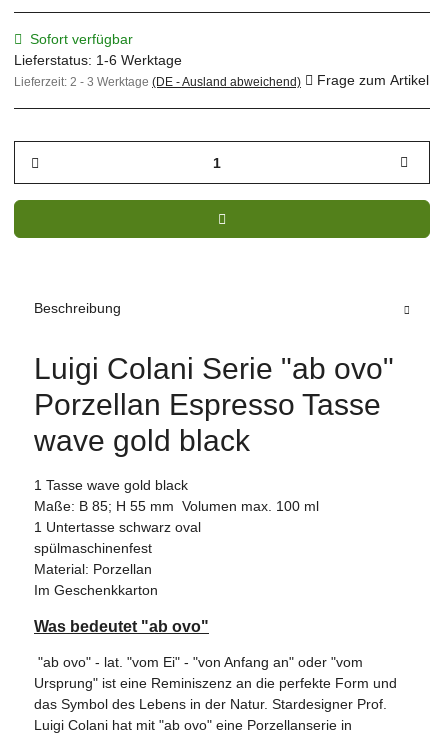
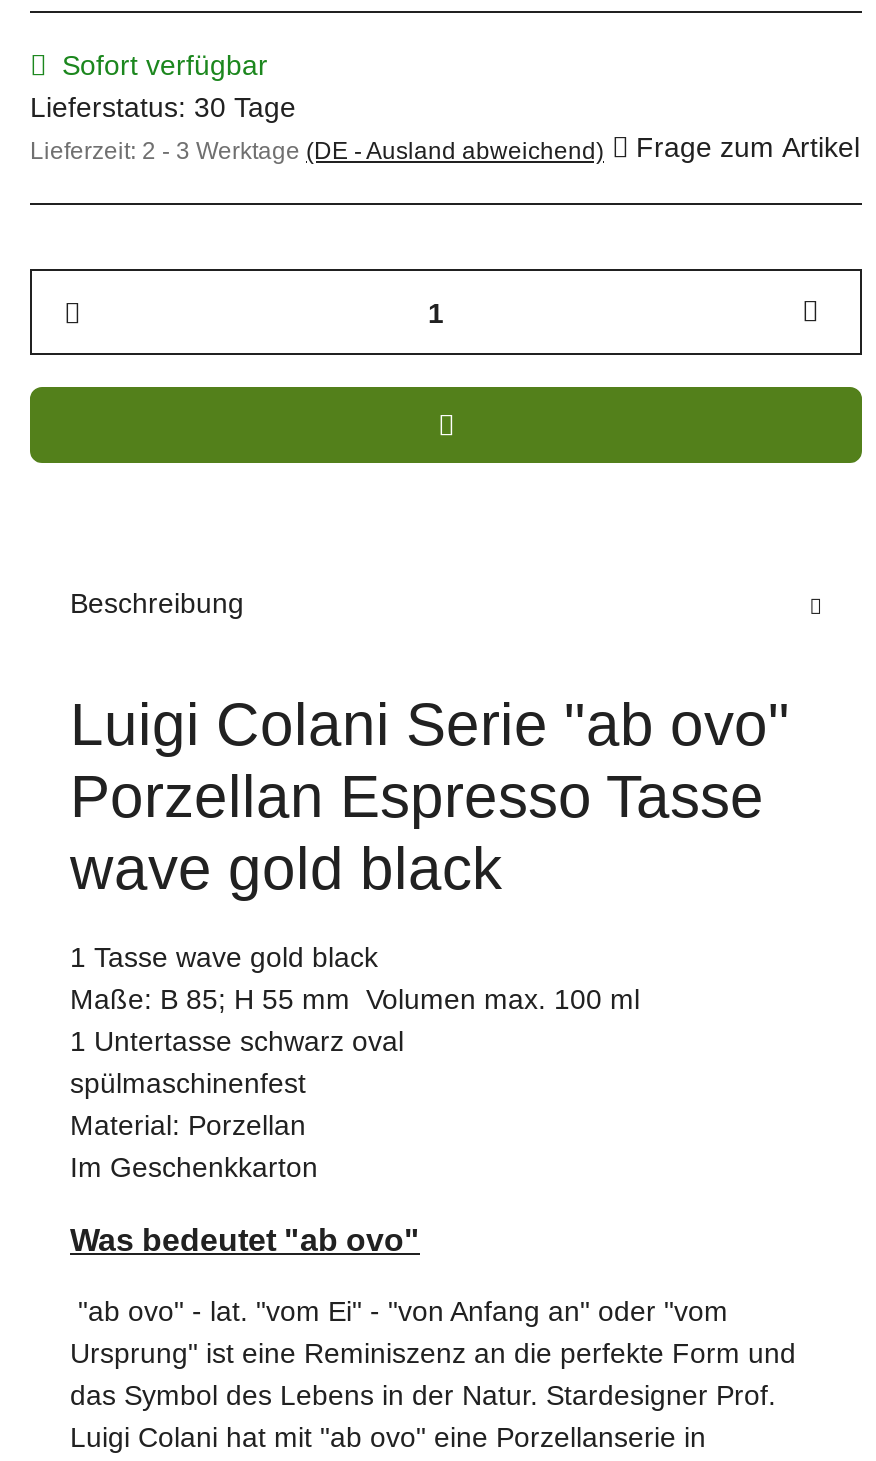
[14,52,182,68] Lieferstatus: 1-6 Werktage -> [30,92,296,124] Lieferstatus: 30 Tage

